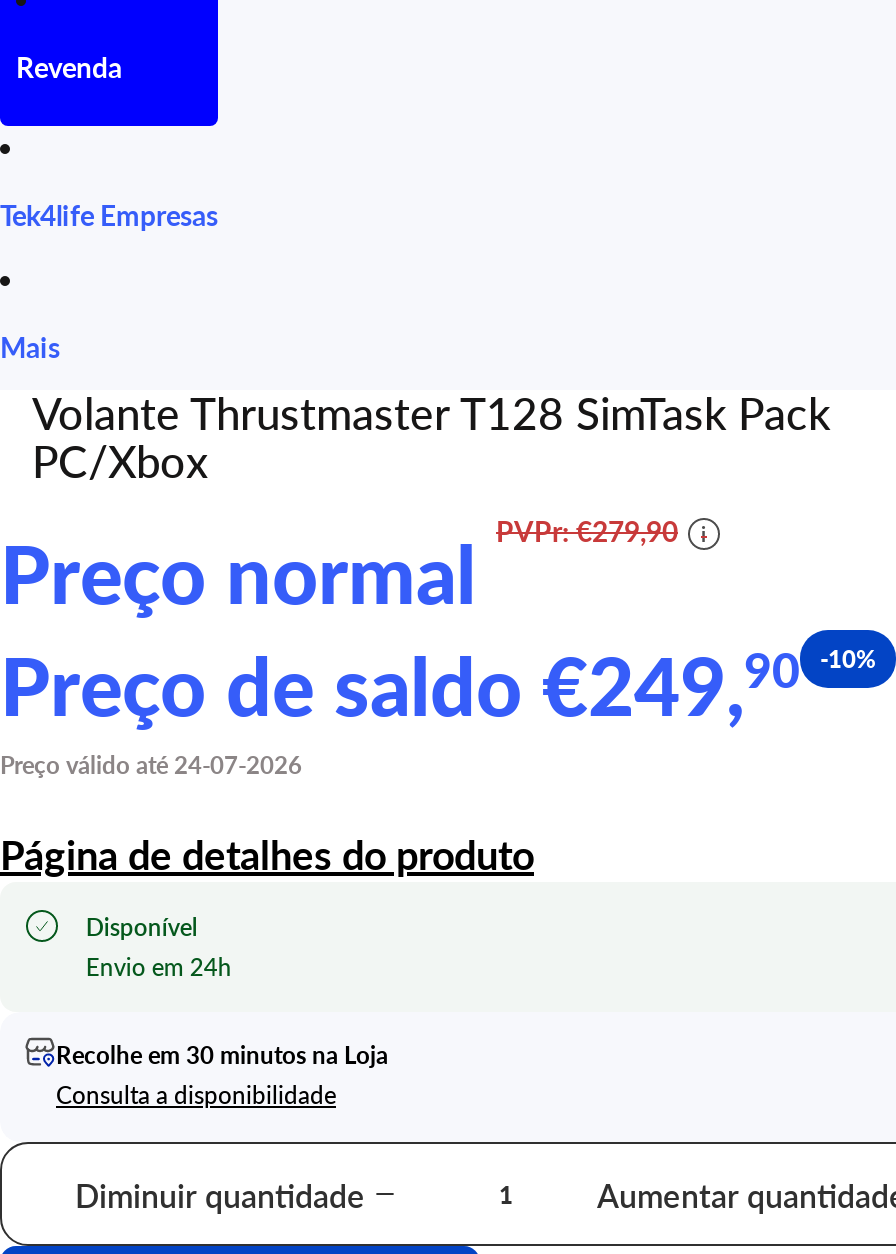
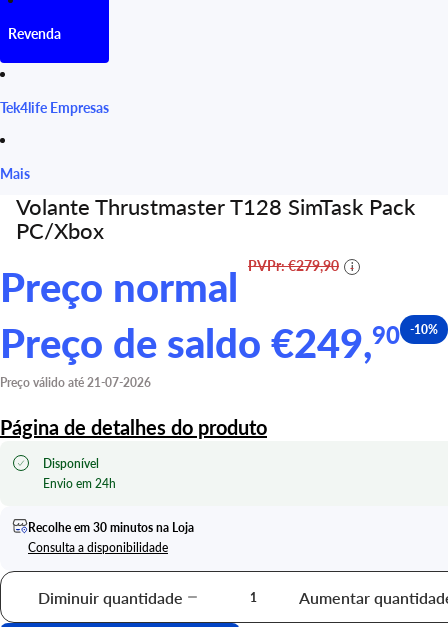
[0,750,302,780] Preço válido até 24-07-2026 -> [0,375,151,390] Preço válido até 21-07-2026

